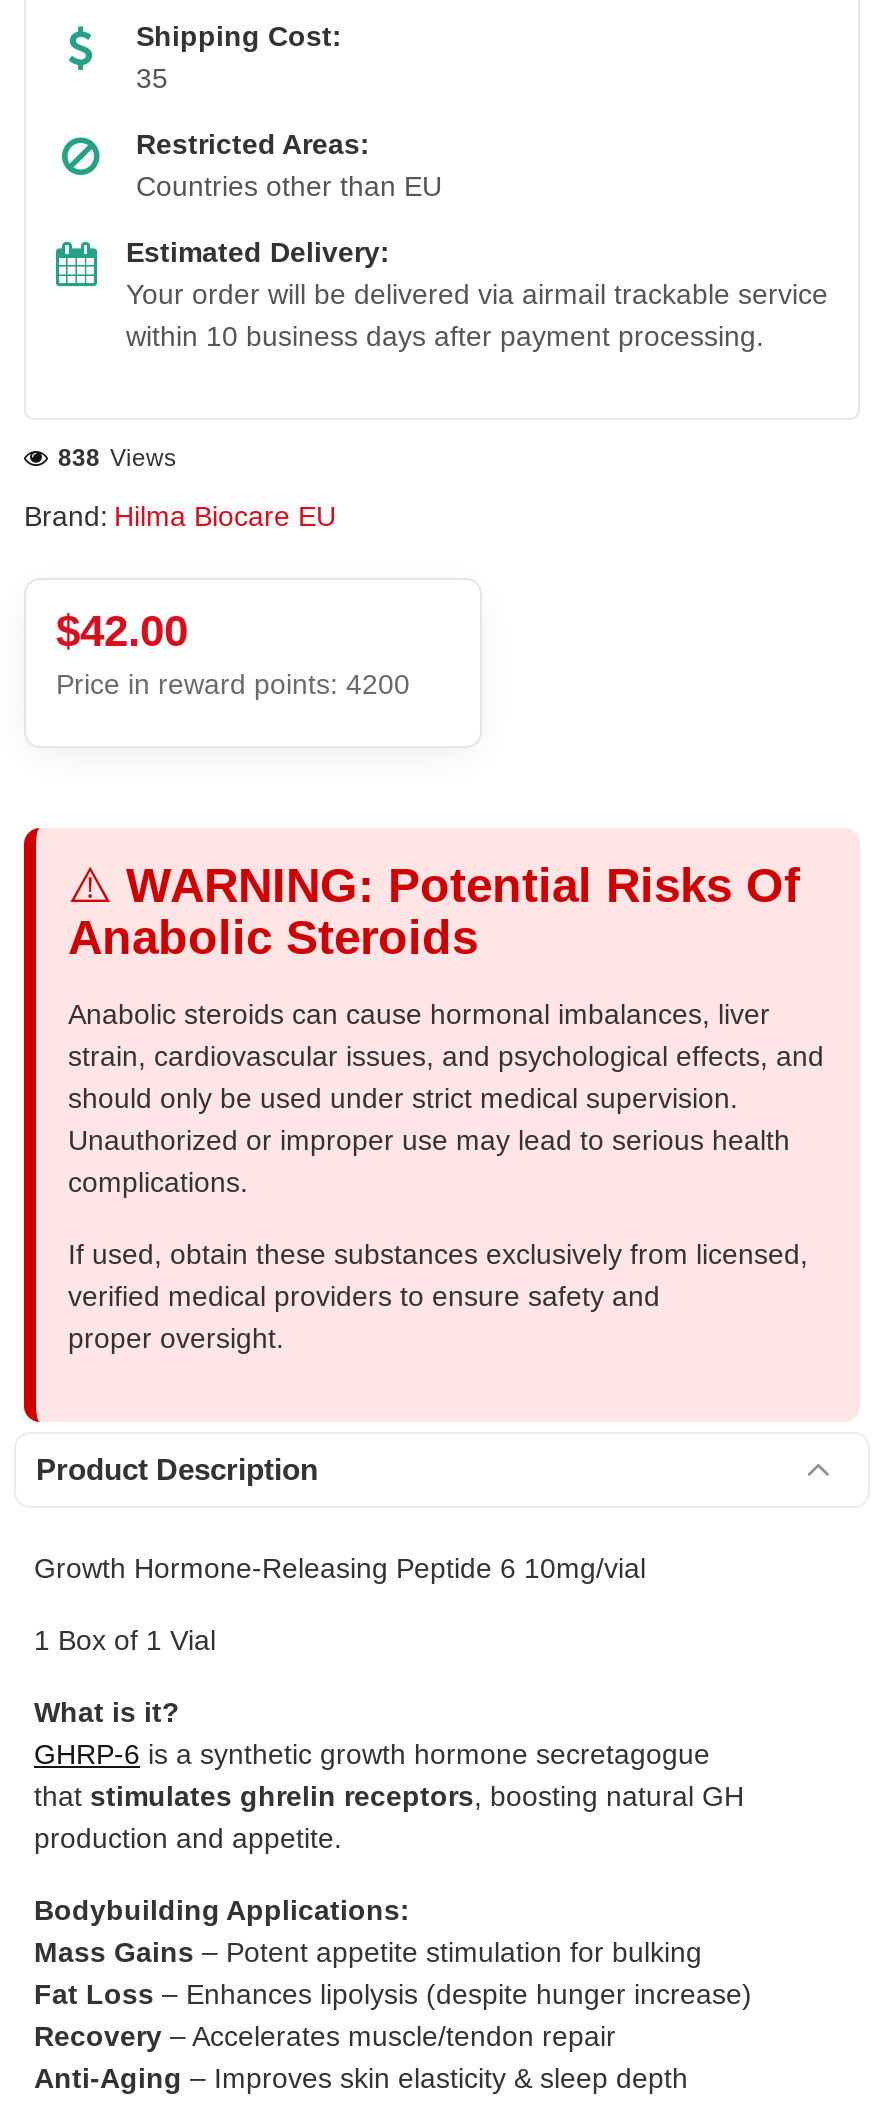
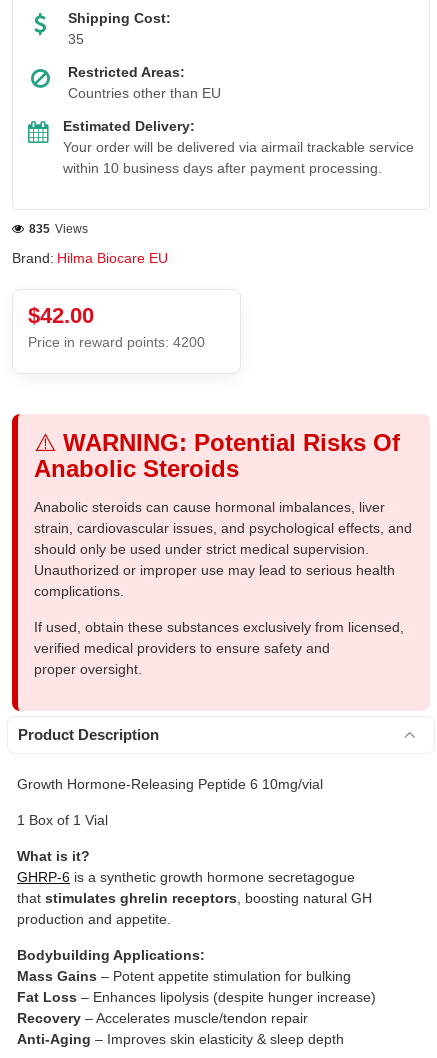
[58,445,176,473] 838 Views -> [29,222,88,236] 835 Views

